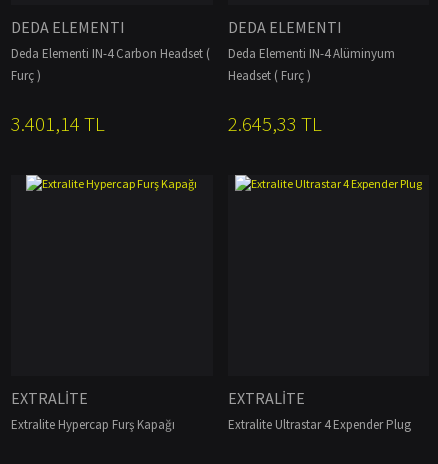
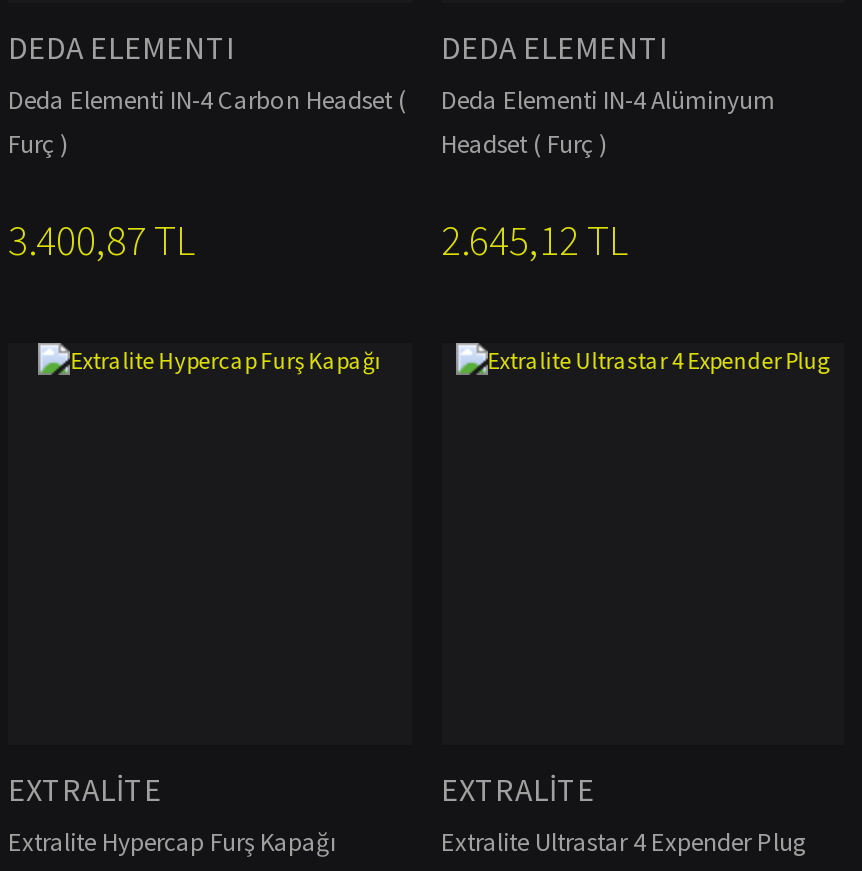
[11,109,105,136] 3.401,14 TL -> [8,212,196,266] 3.400,87 TL
[227,109,321,136] 2.645,33 TL -> [441,212,629,266] 2.645,12 TL

